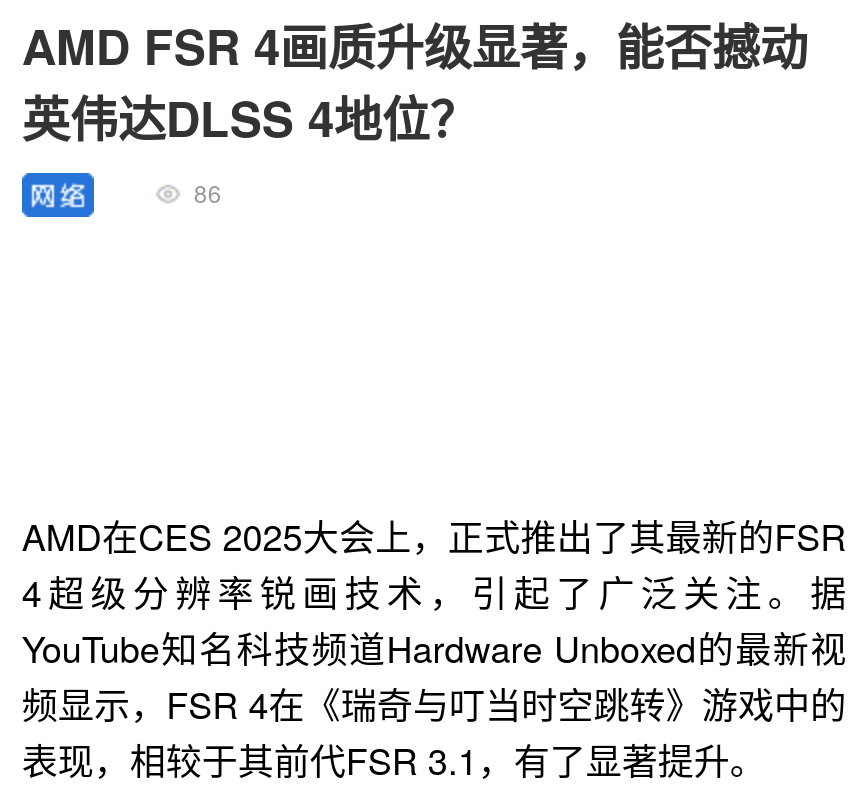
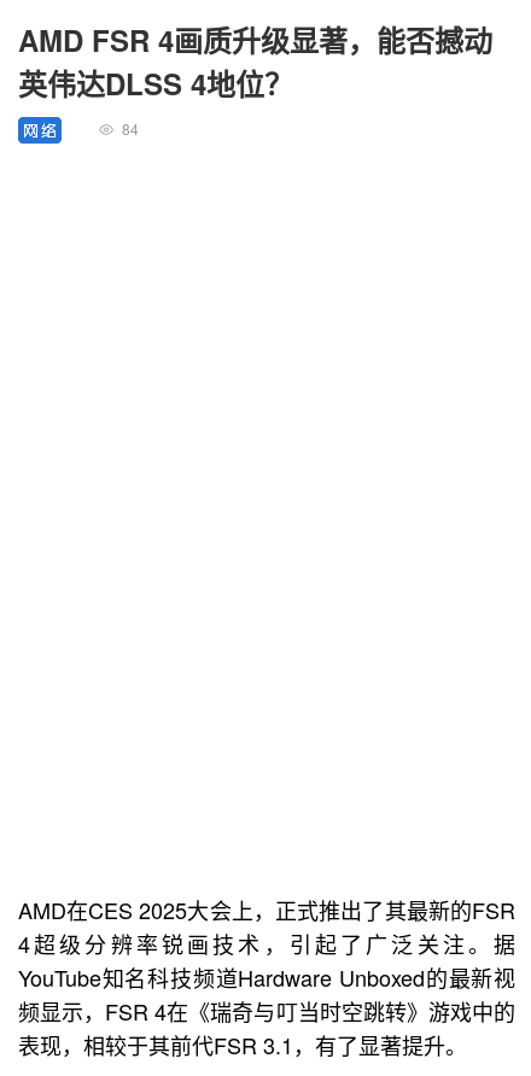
[194,175,222,209] 86 -> [122,118,139,139] 84

